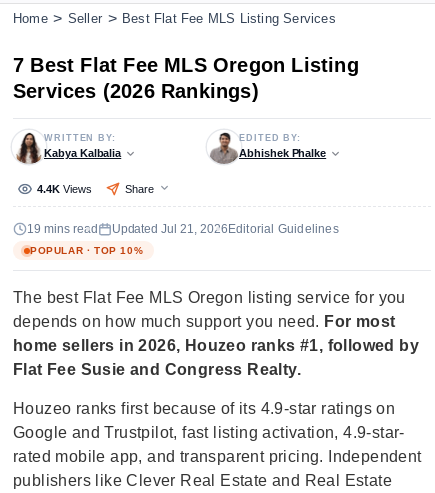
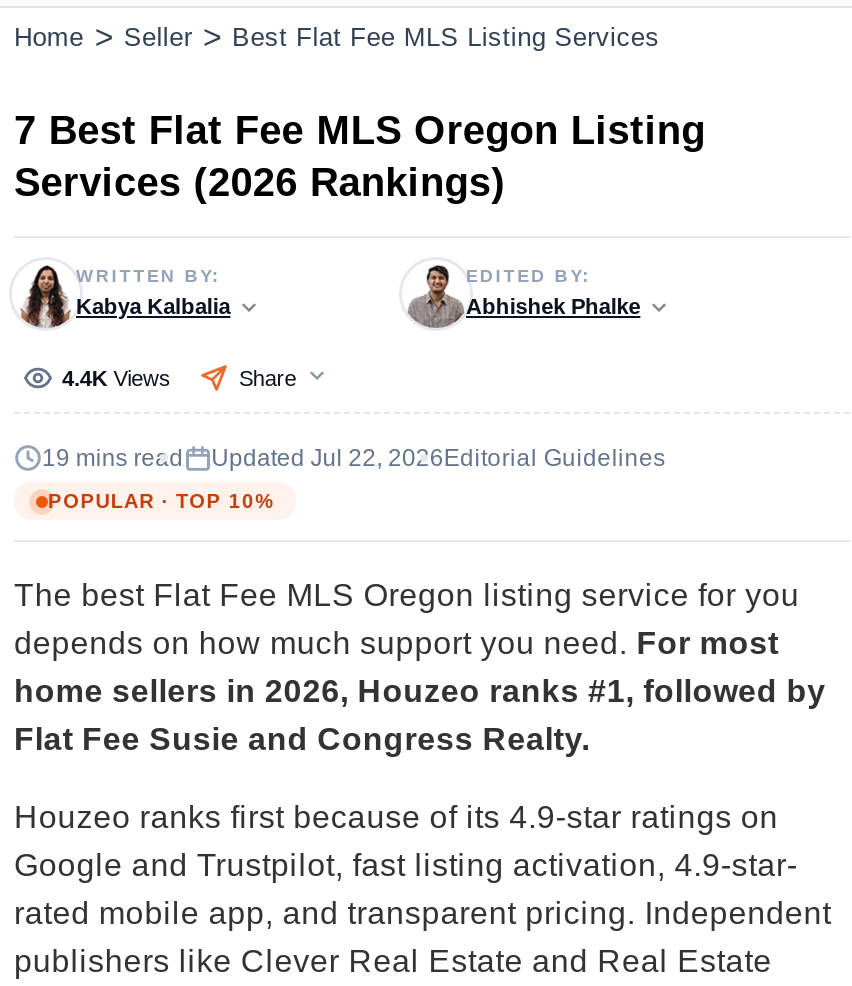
[112,222,339,236] Updated Jul 21, 2026Editorial Guidelines -> [211,444,666,472] Updated Jul 22, 2026Editorial Guidelines

